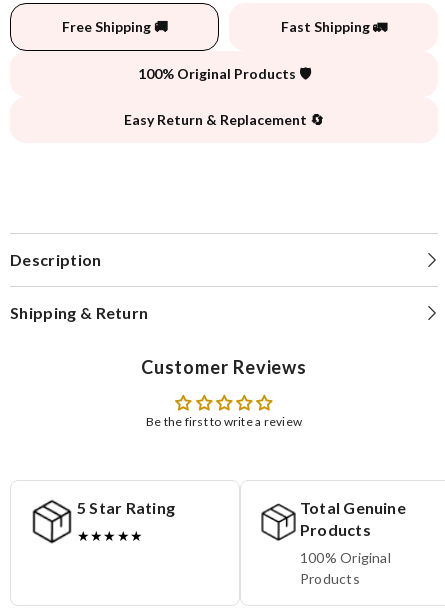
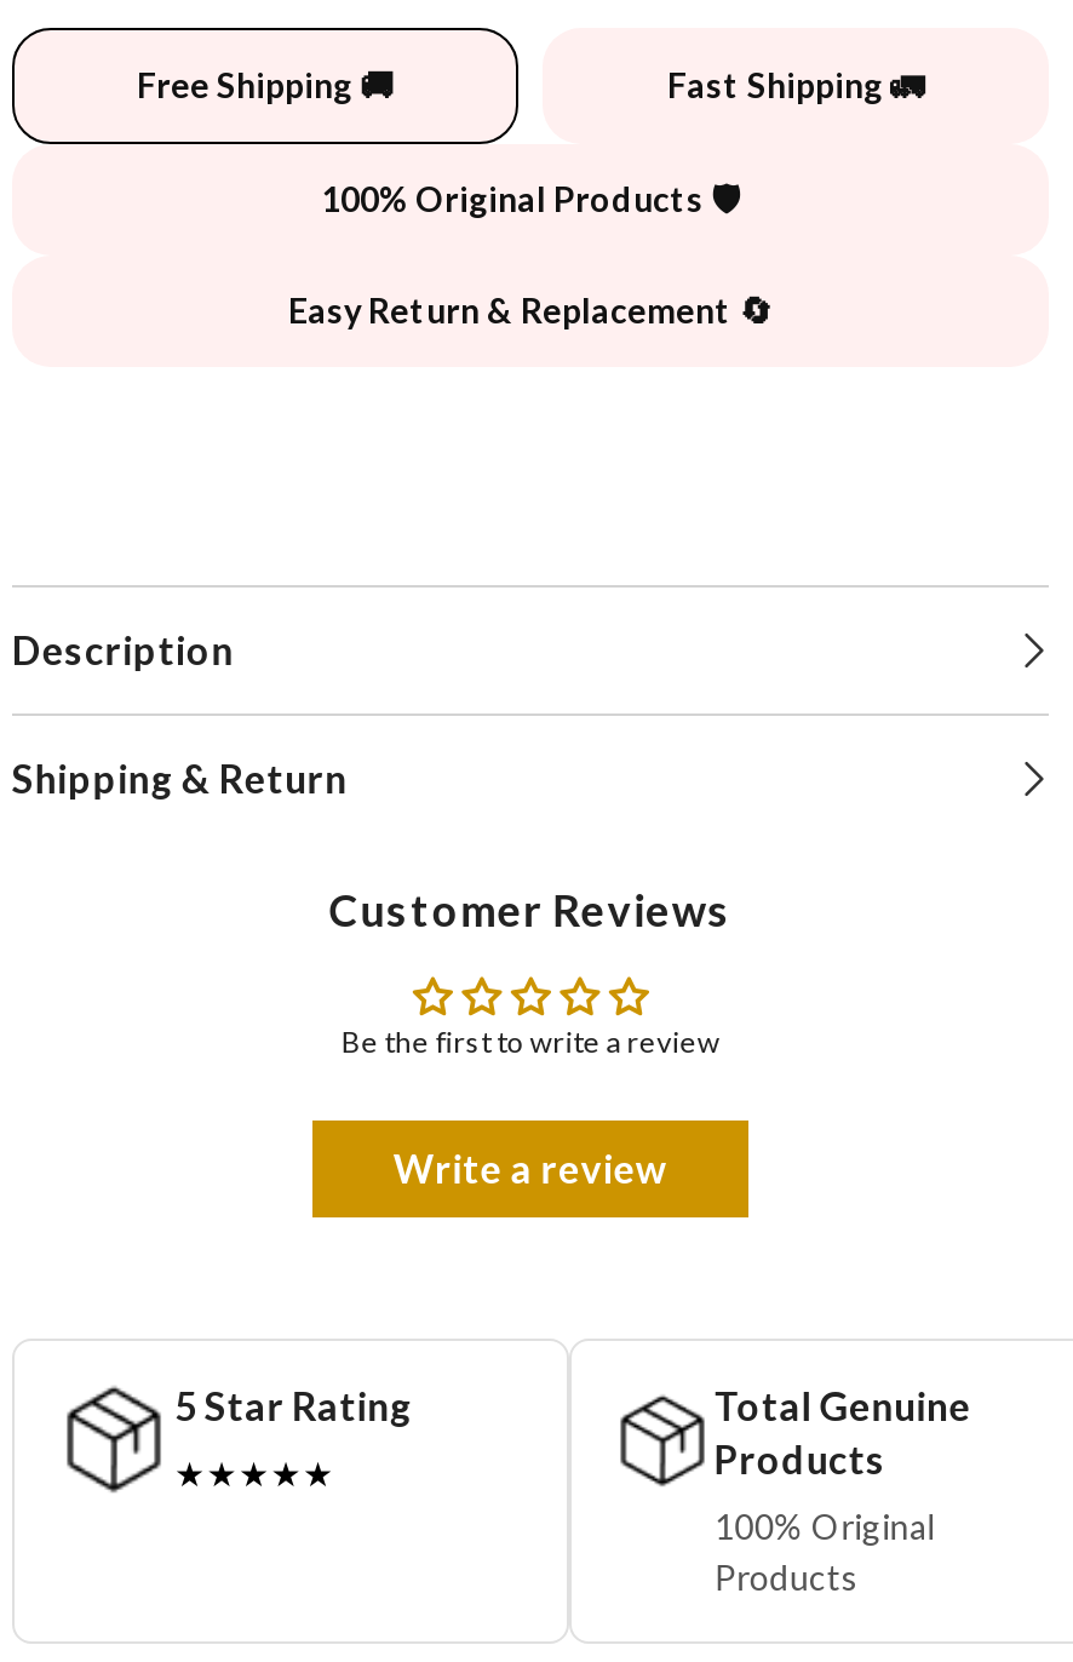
none -> [393,1146,668,1192] Write a review

